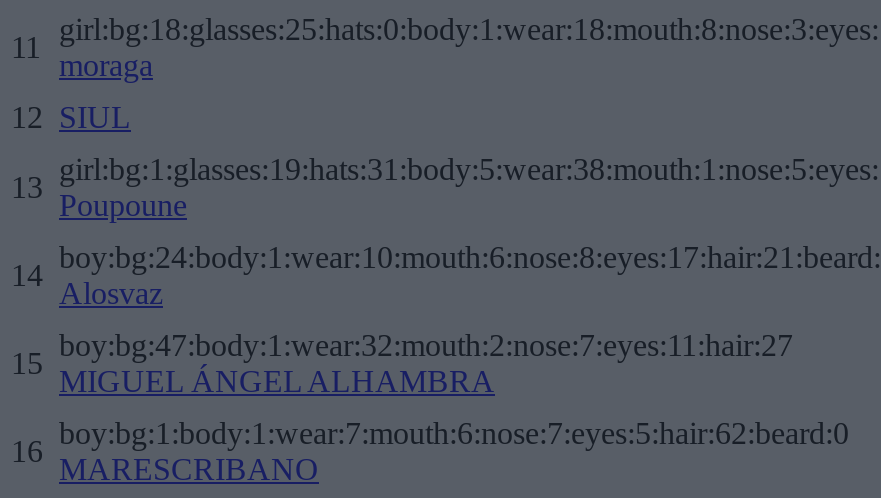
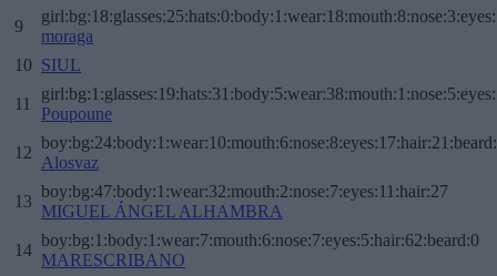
[11,30,41,64] 11 -> [14,17,23,36] 9
[11,100,131,134] 12 SIUL -> [14,56,81,74] 10 SIUL
[11,170,43,204] 13 -> [14,94,31,113] 11
[11,258,43,292] 14 -> [14,143,32,162] 12
[11,346,43,380] 15 -> [14,192,32,211] 13
[11,434,43,468] 16 -> [14,241,32,260] 14

